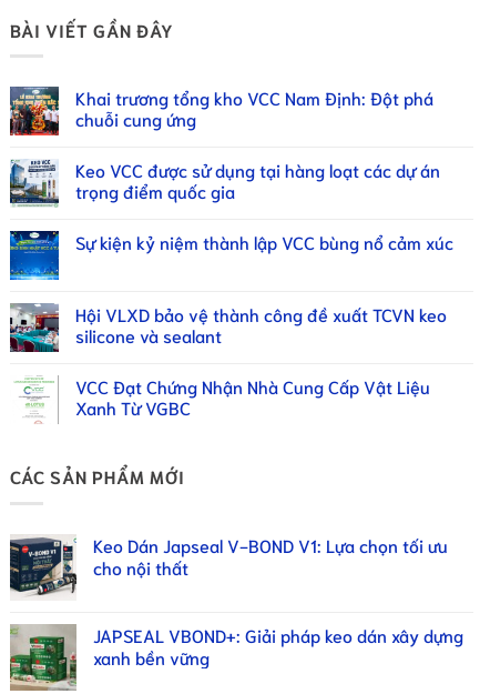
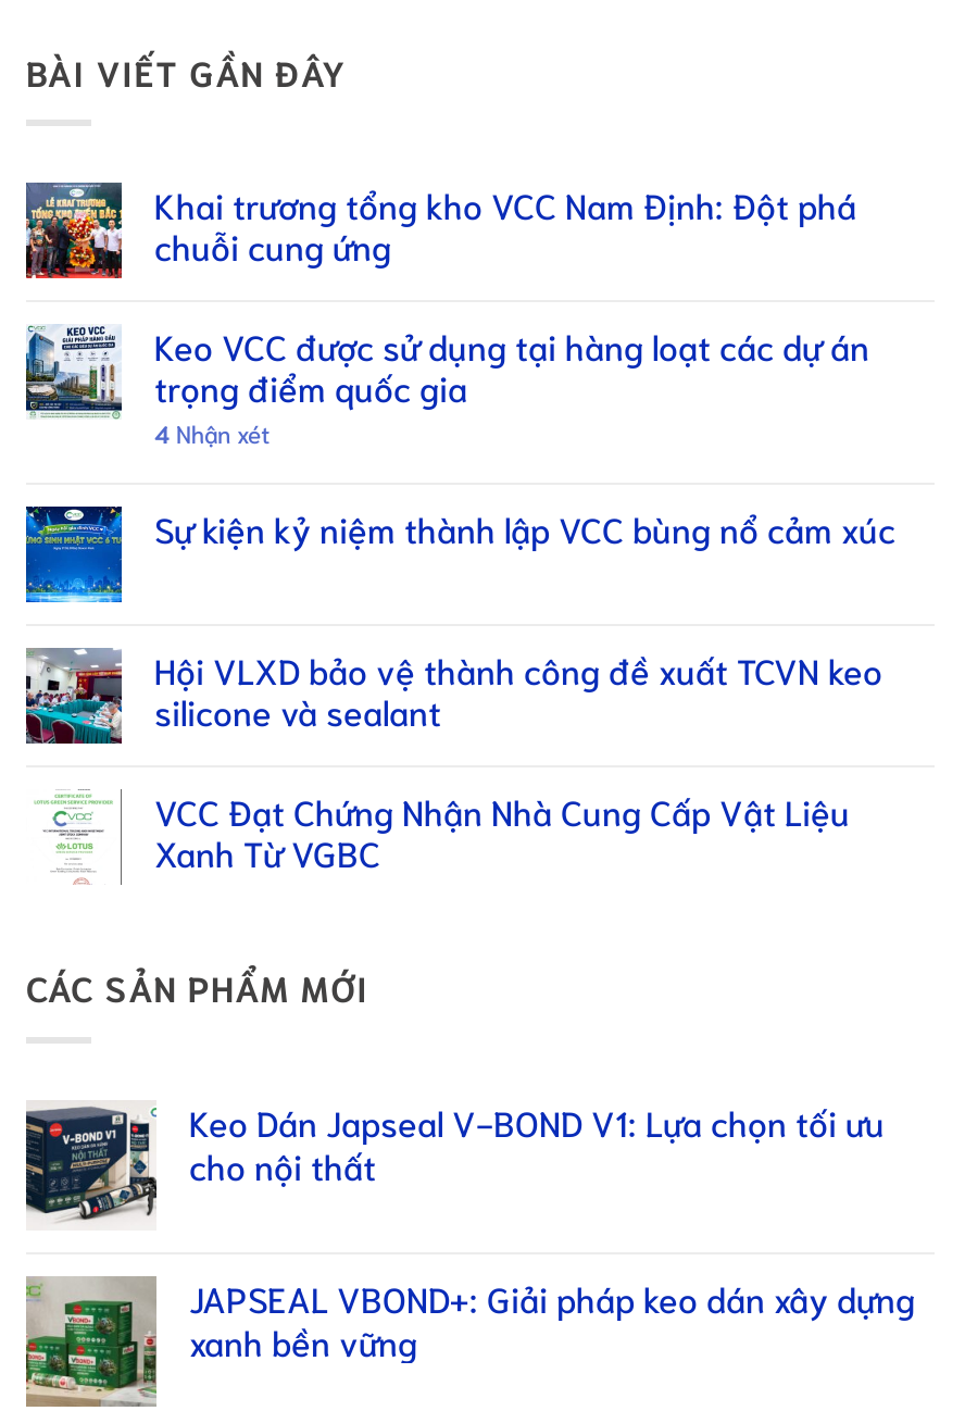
none -> [154,418,270,449] 4 Nhận xét

